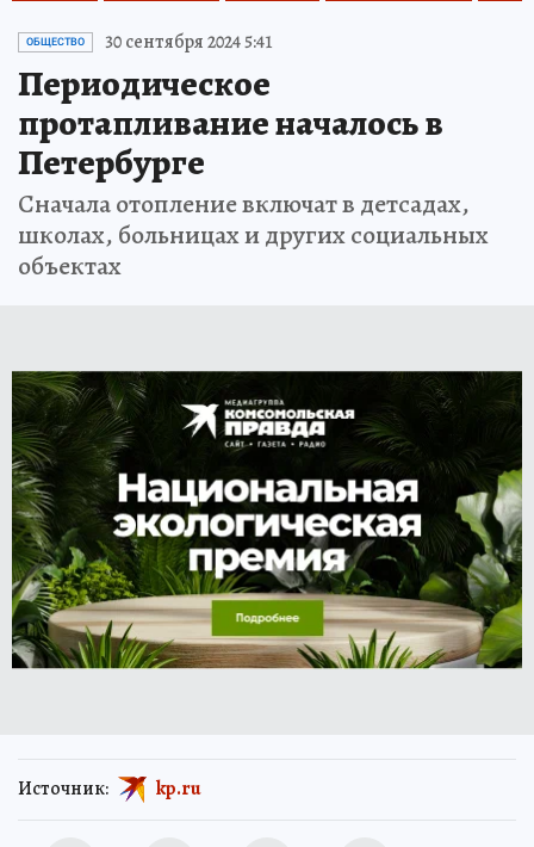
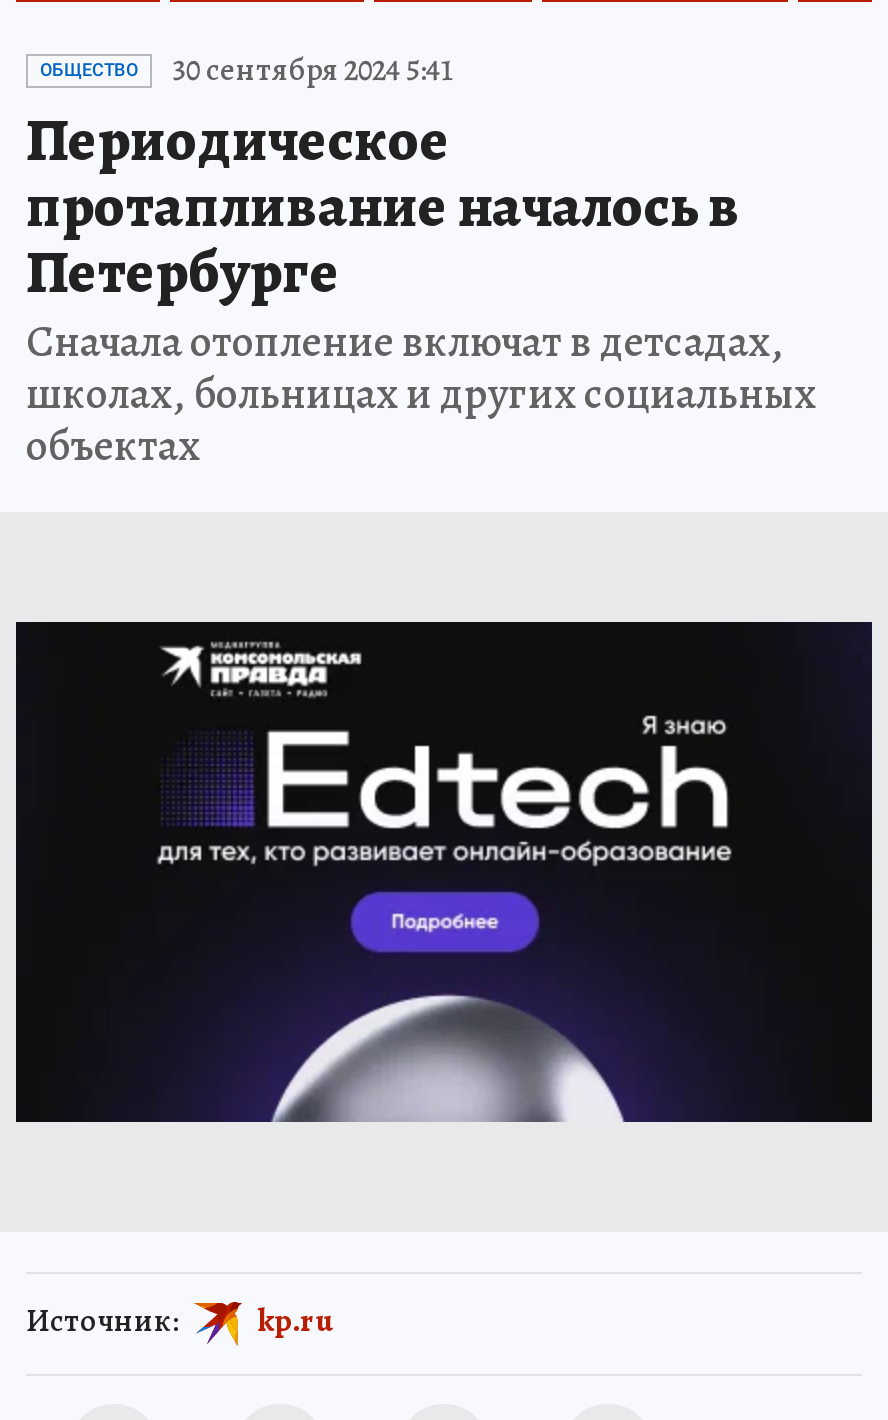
[11,371,523,669] [image] -> [14,620,874,1124] [image]

